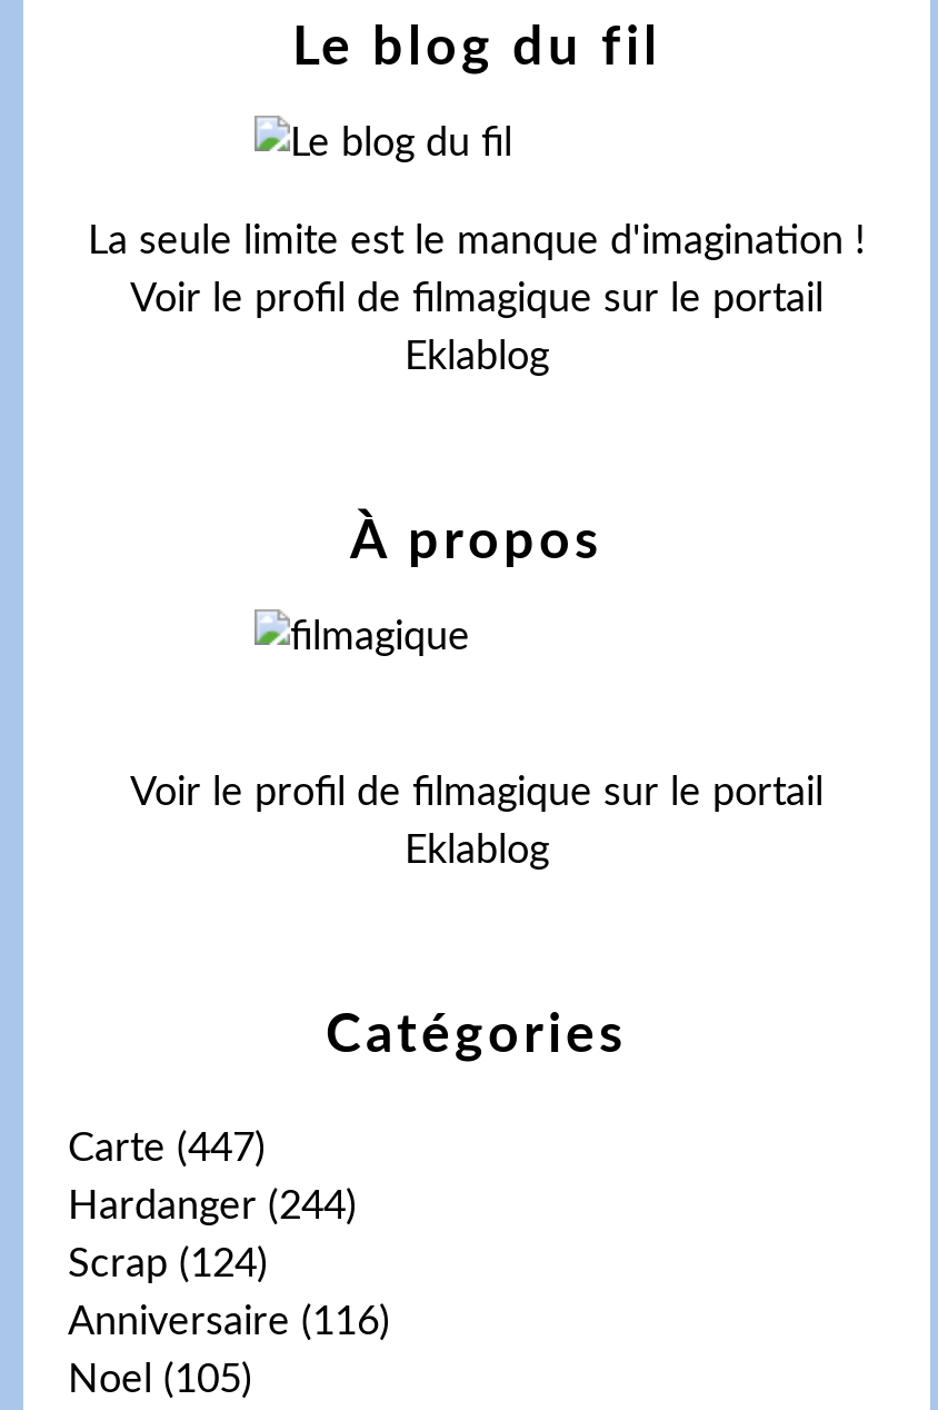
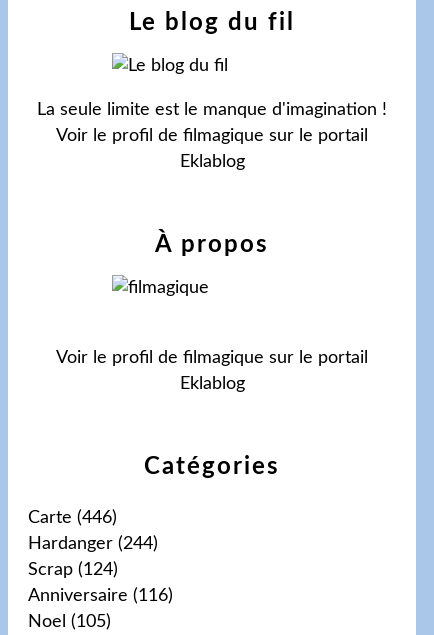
[68,1129,266,1169] Carte (447) -> [28,509,117,527] Carte (446)

